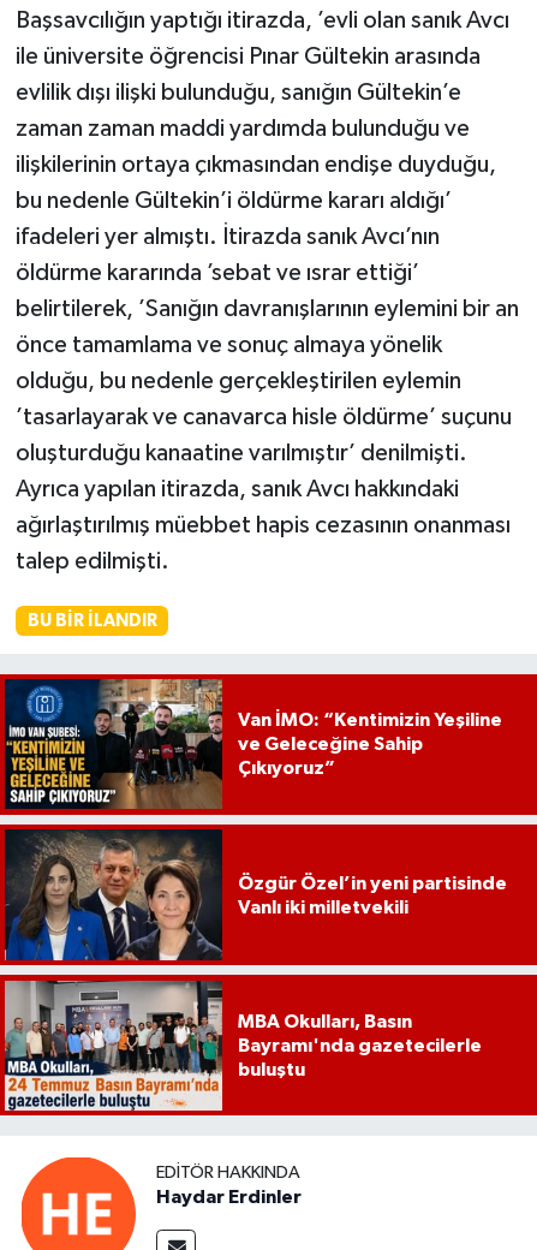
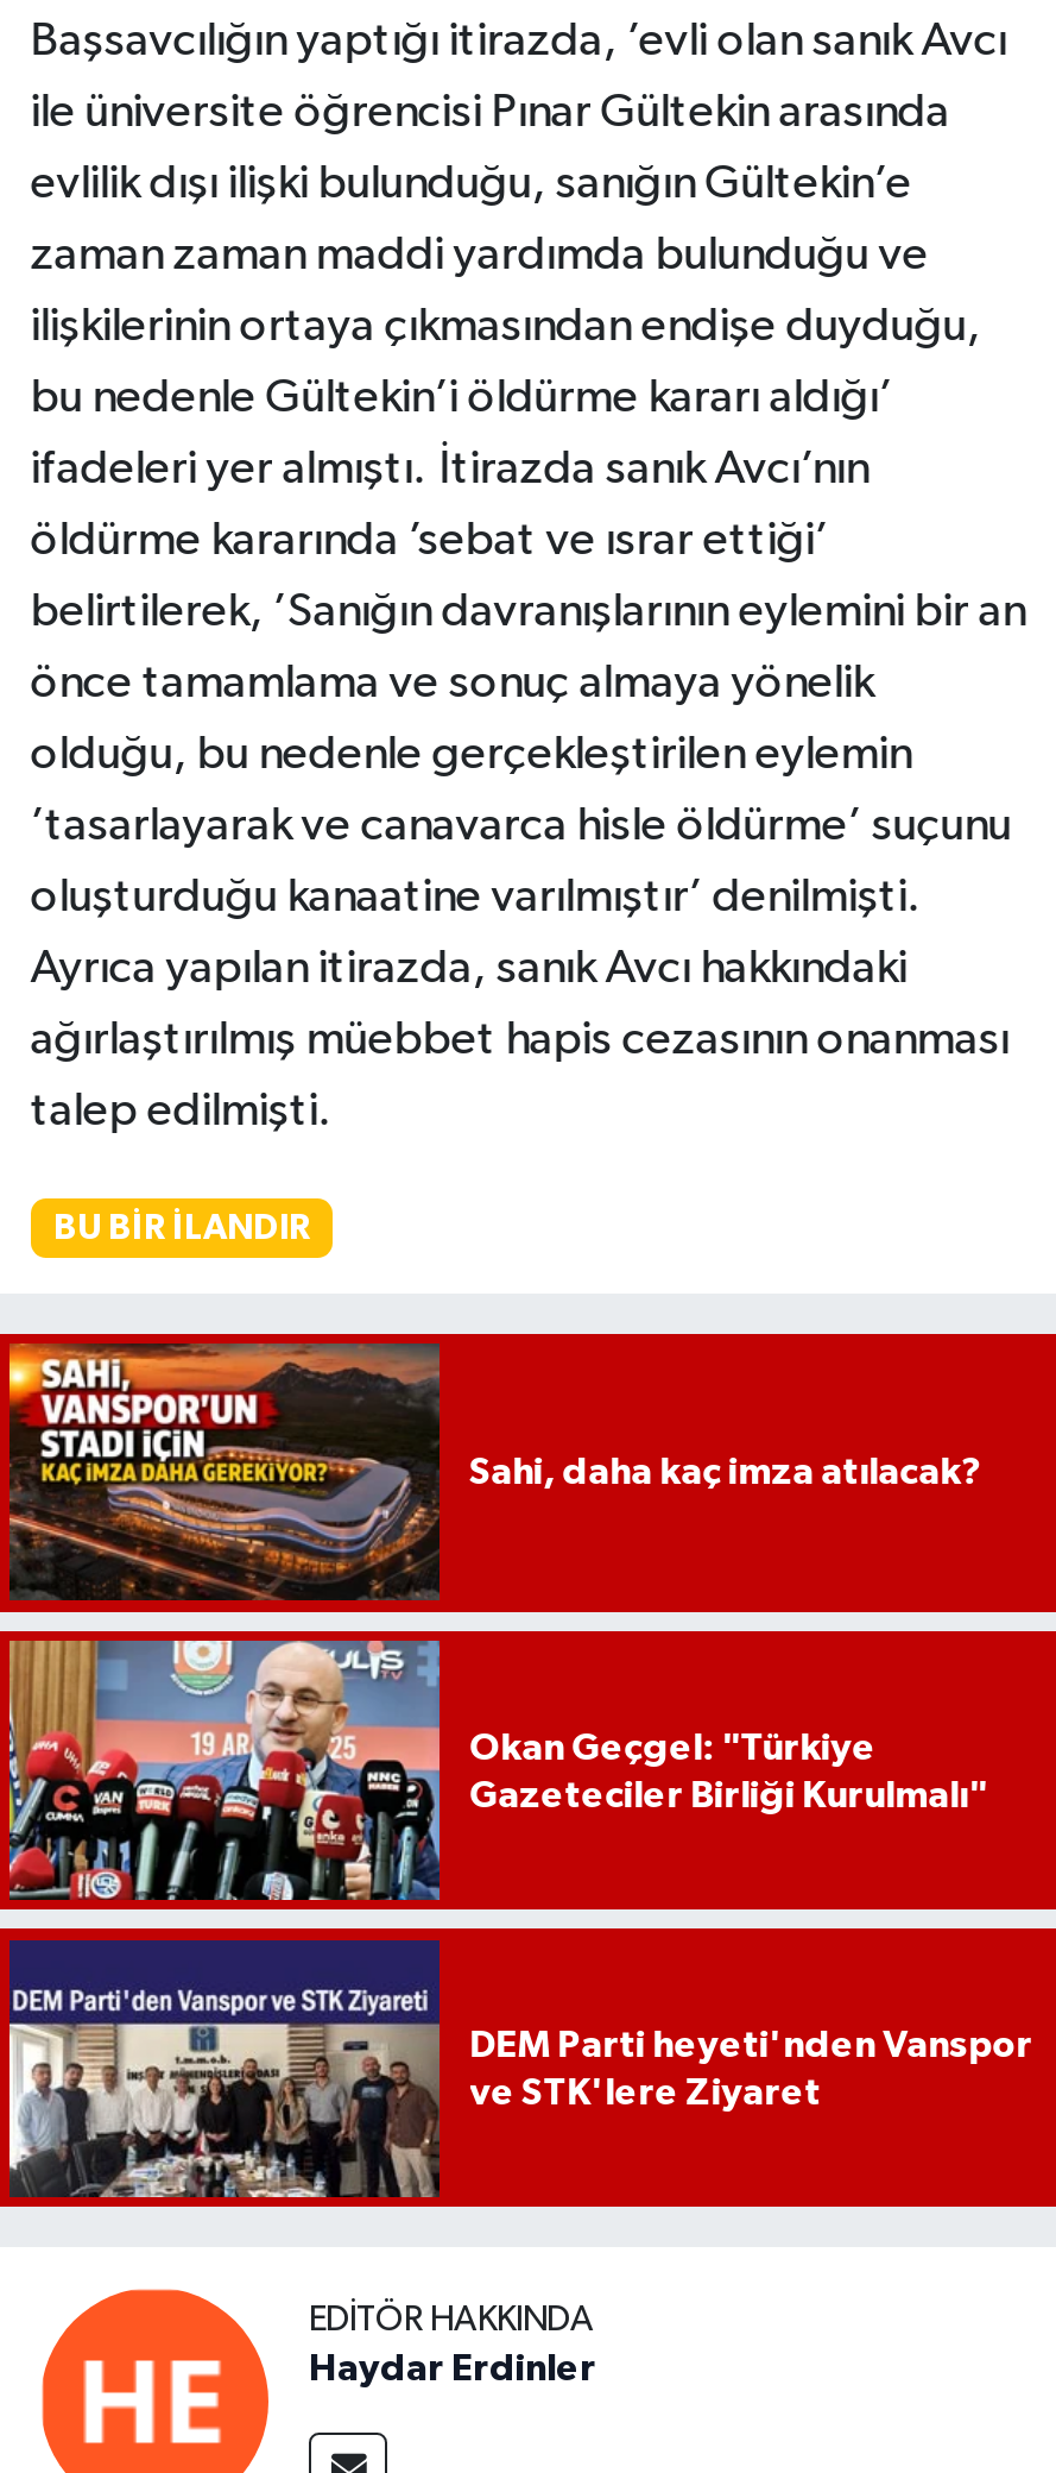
[4,678,502,809] [image] | Van İMO: “Kentimizin Yeşiline | ve Geleceğine Sahip | Çıkıyoruz” -> [7,1344,980,1600] [image] | Sahi, daha kaç imza atılacak?
[4,828,506,962] [image] | Özgür Özel’in yeni partisinde | Vanlı iki milletvekili -> [7,1638,987,1902] [image] | Okan Geçgel: "Türkiye | Gazeteciler Birliği Kurulmalı"
[4,980,481,1112] [image] | MBA Okulları, Basın | Bayramı'nda gazetecilerle | buluştu -> [7,1938,1032,2200] [image] | DEM Parti heyeti'nden Vanspor | ve STK'lere Ziyaret

